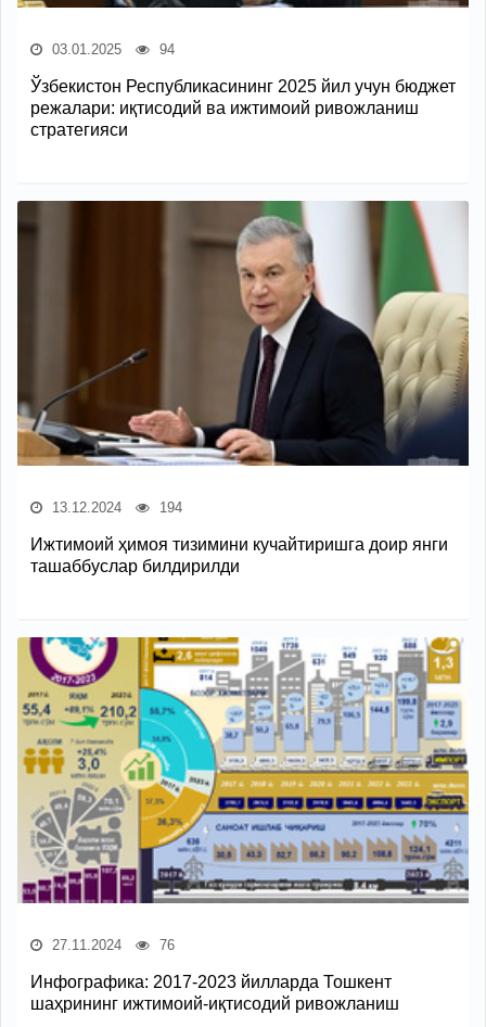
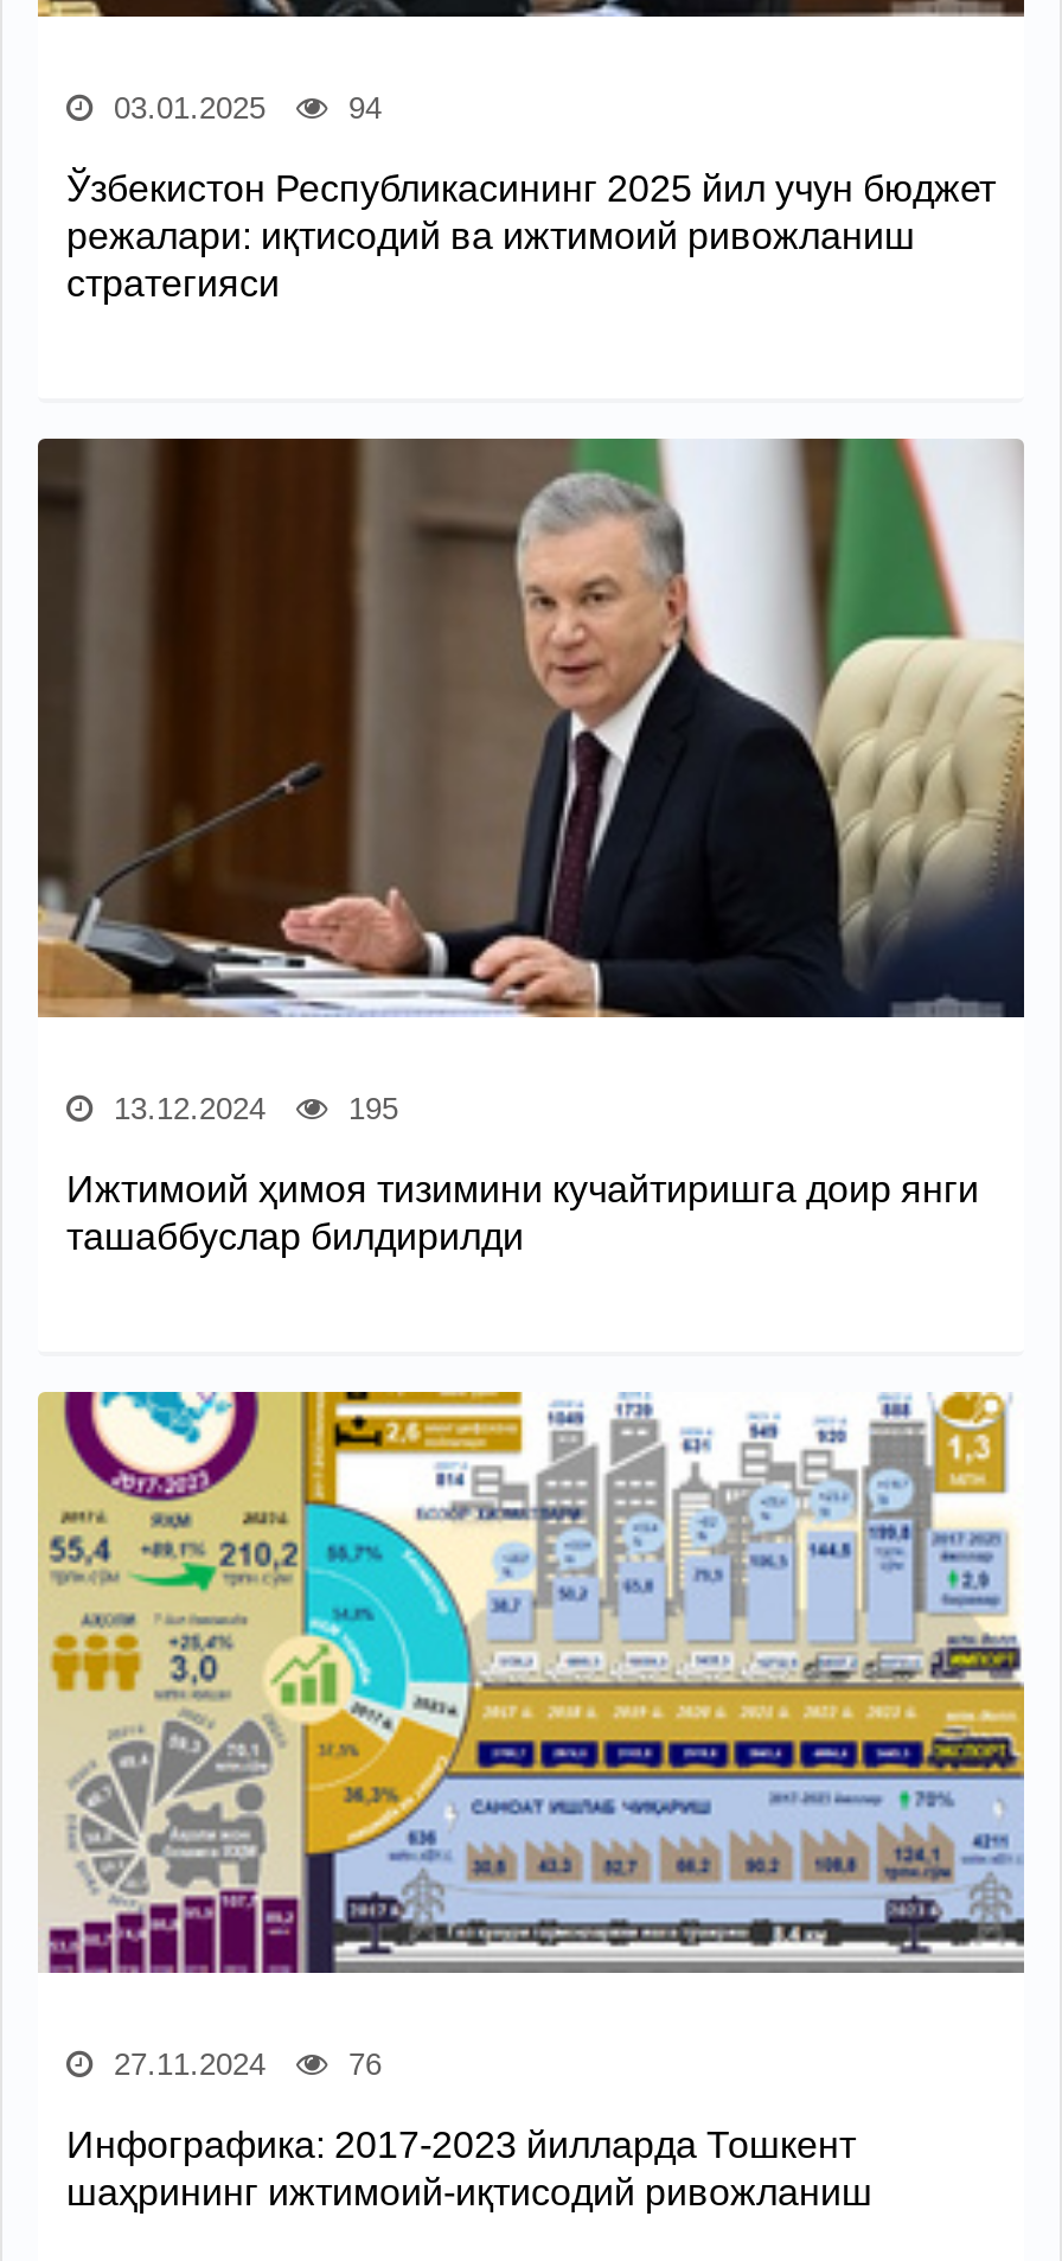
[155,500,182,516] 194 -> [339,1092,398,1127] 195

